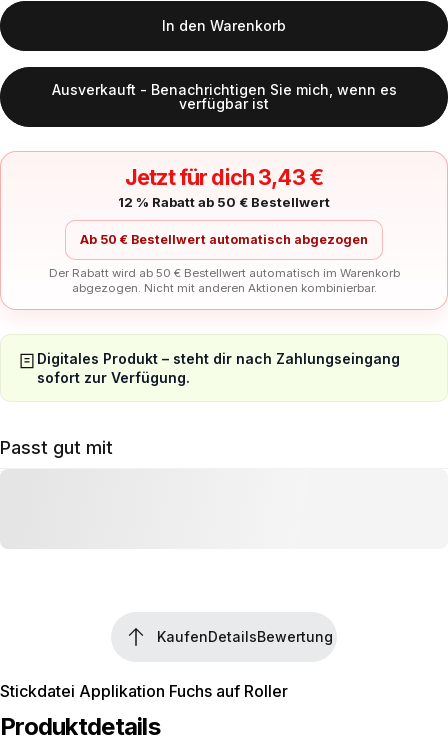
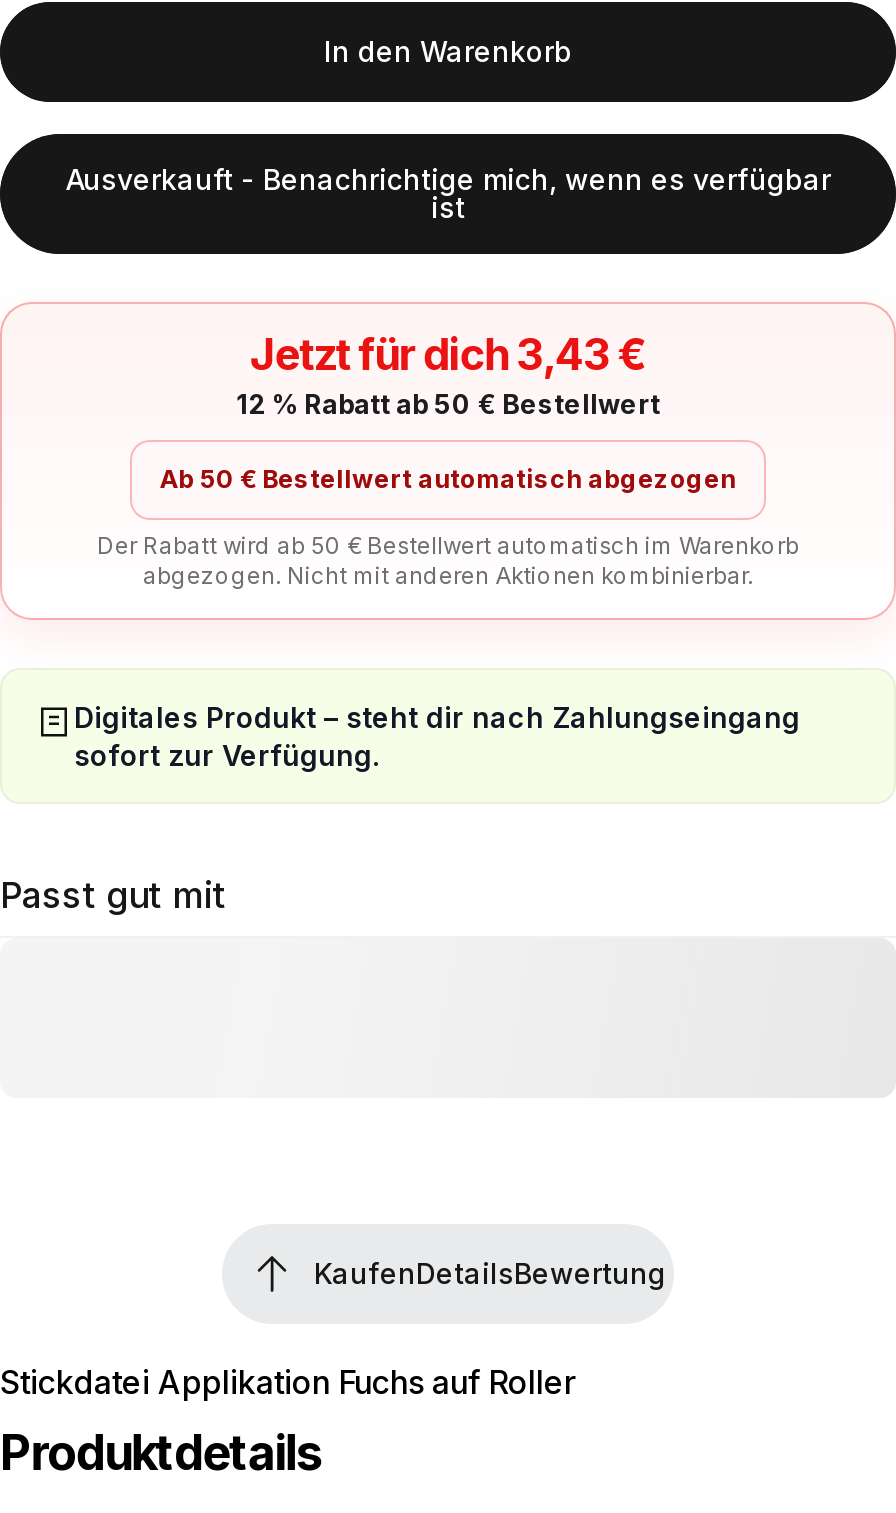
[51,81,396,112] Ausverkauft - Benachrichtigen Sie mich, wenn es | verfügbar ist -> [65,162,831,224] Ausverkauft - Benachrichtige mich, wenn es verfügbar | ist

